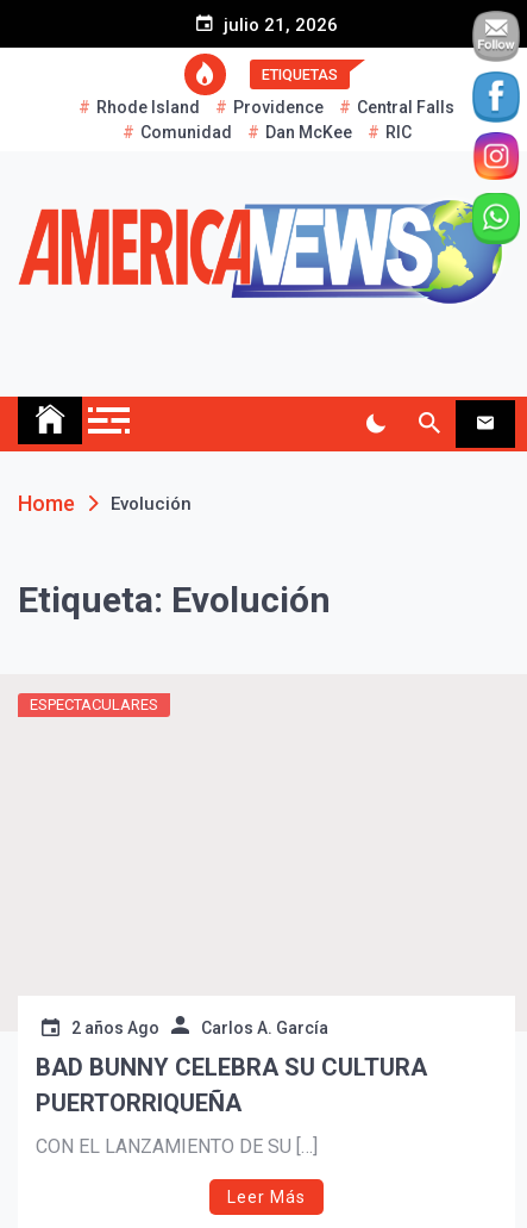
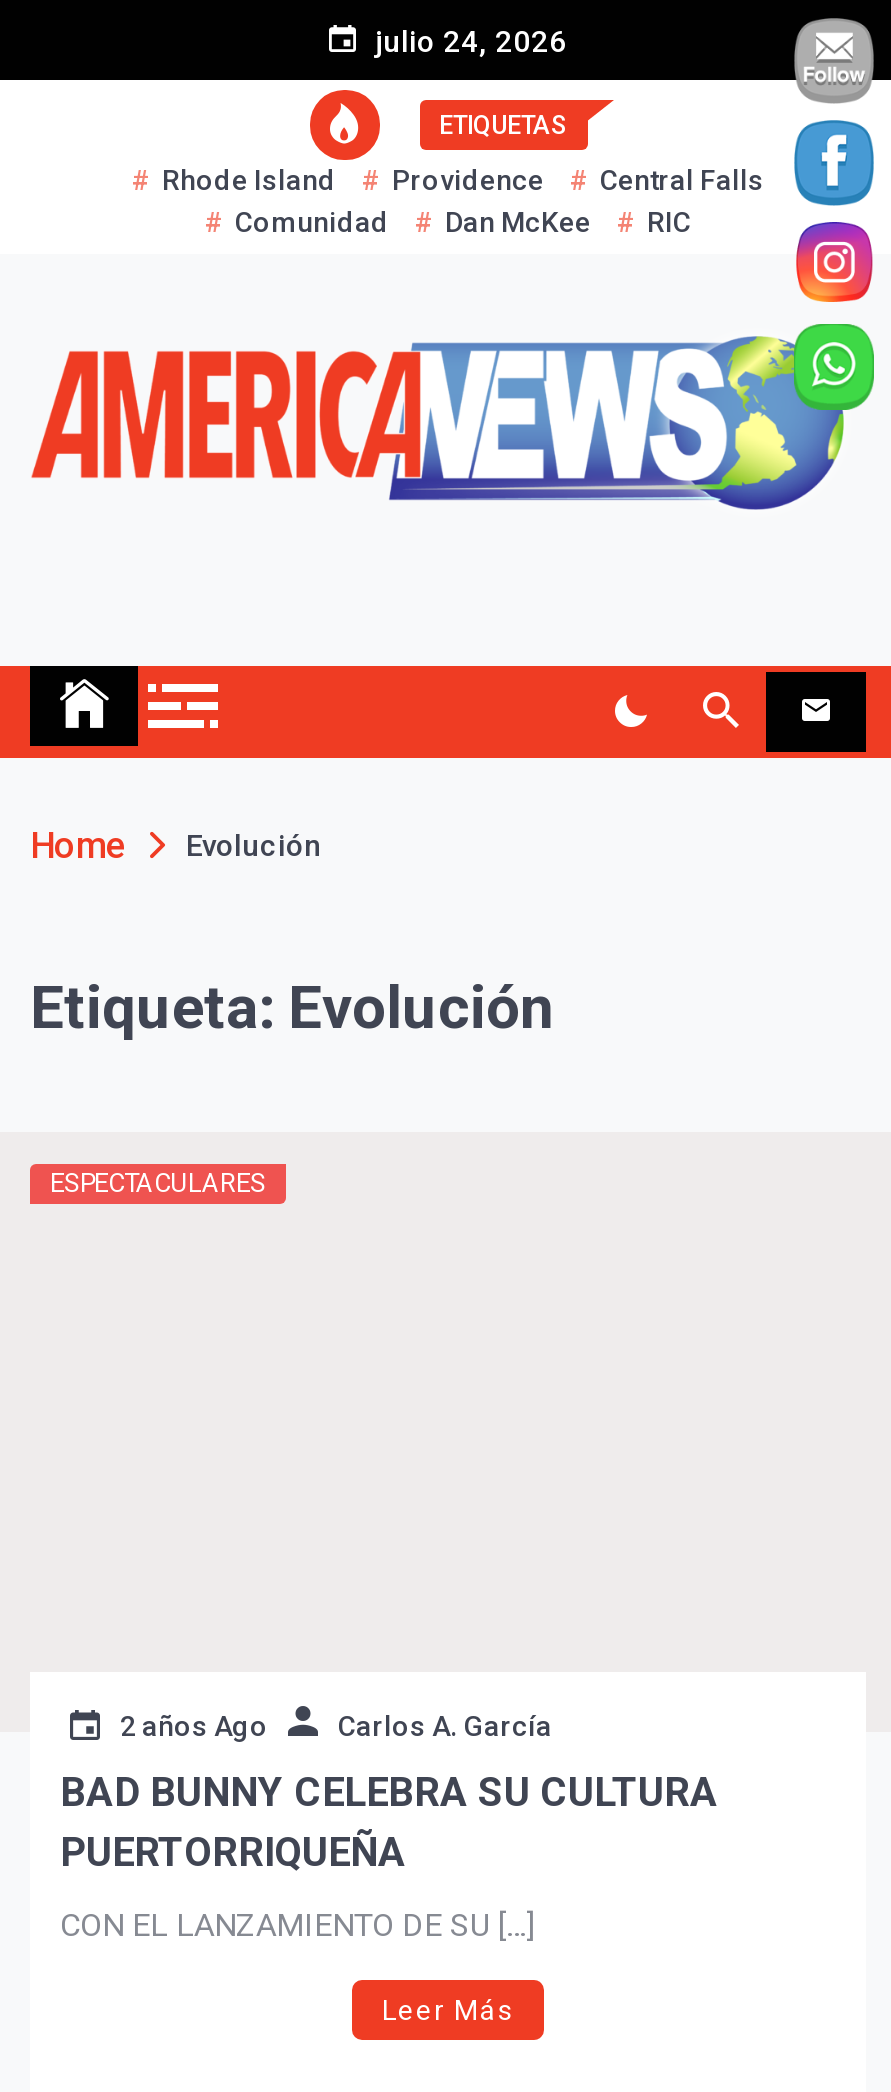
[218,14,337,36] julio 21, 2026 -> [367,24,567,60] julio 24, 2026

